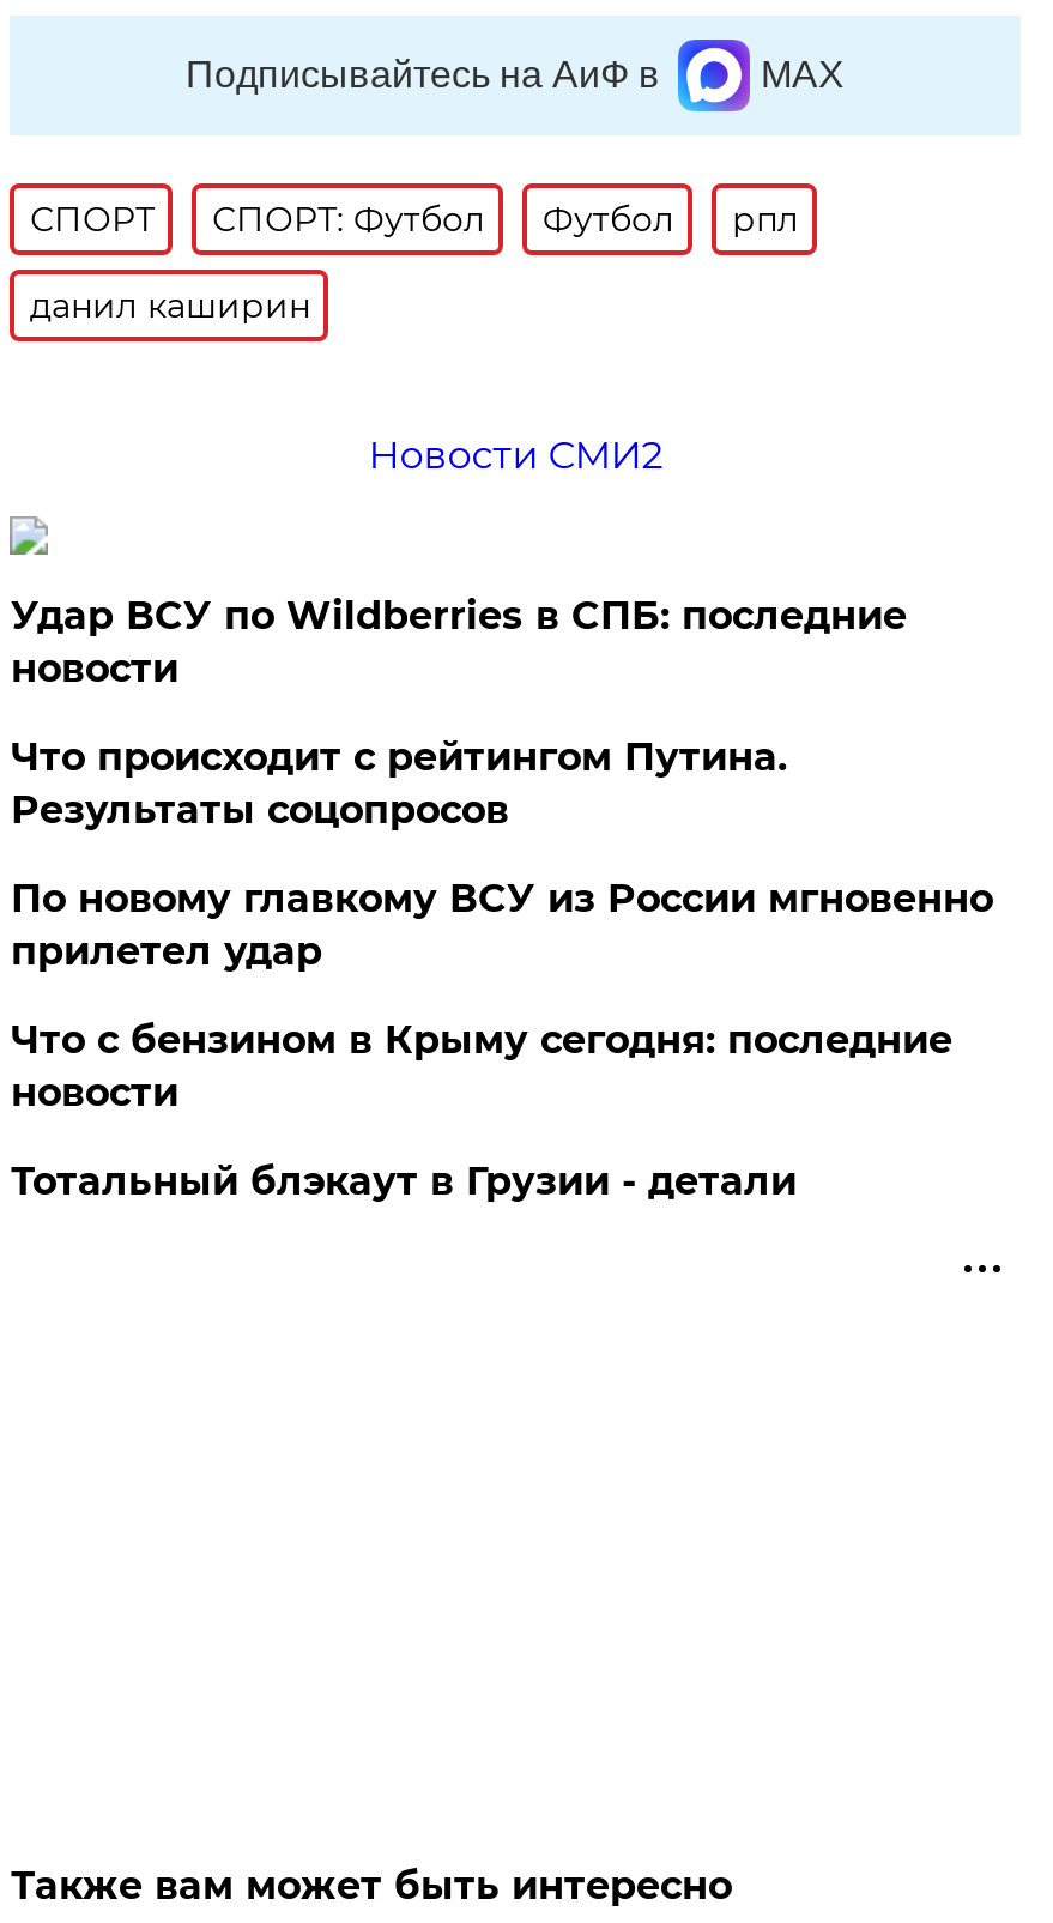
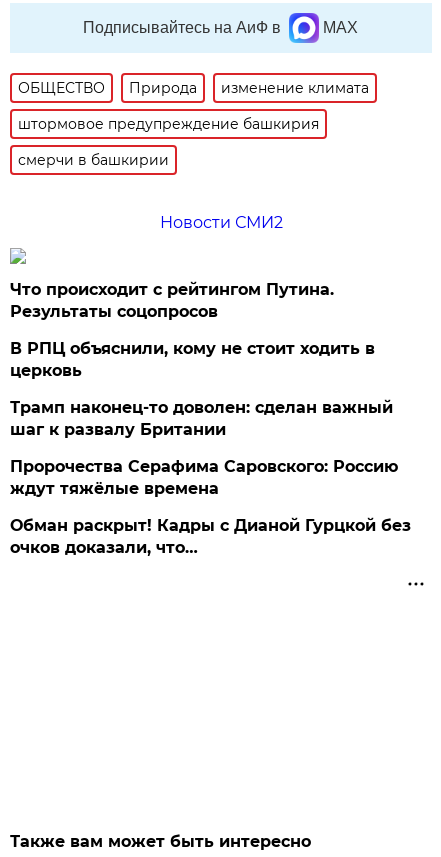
[30,198,799,327] СПОРТ | СПОРТ: Футбол | Футбол | рпл | данил каширин -> [18,79,369,169] ОБЩЕСТВО | Природа | изменение климата | штормовое предупреждение башкирия | смерчи в башкирии
[11,593,907,691] Удар ВСУ по Wildberries в СПБ: последние | новости -> none
moved [11,734,787,833] -> [10,280,334,321]: Что происходит с рейтингом Путина. | Результаты соцопросов
[11,876,993,1204] По новому главкому ВСУ из России мгновенно | прилетел удар | Что с бензином в Крыму сегодня: последние | новости | Тотальный блэкаут в Грузии - детали -> [10,339,411,557] В РПЦ объяснили, кому не стоит ходить в | церковь | Трамп наконец-то доволен: сделан важный | шаг к развалу Британии | Пророчества Серафима Саровского: Россию | ждут тяжёлые времена | Обман раскрыт! Кадры с Дианой Гурцкой без | очков доказали, что…

